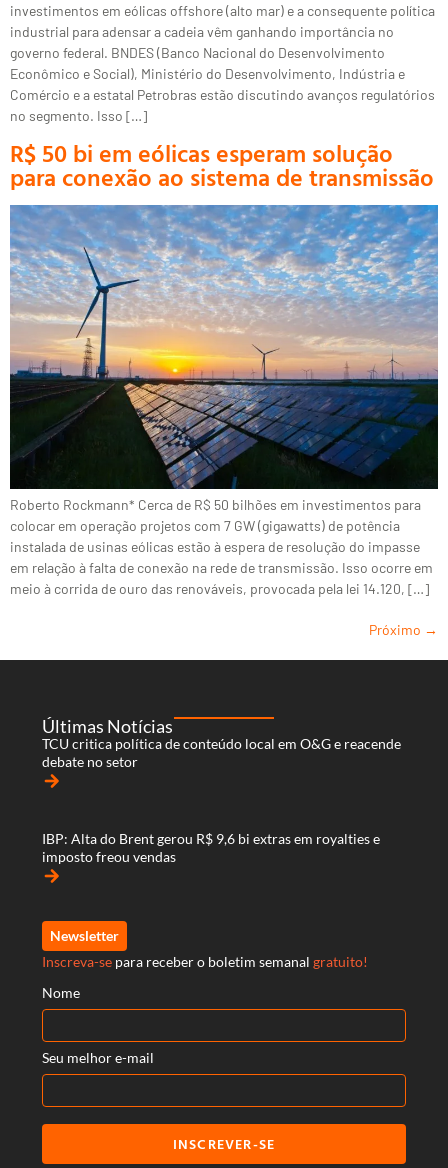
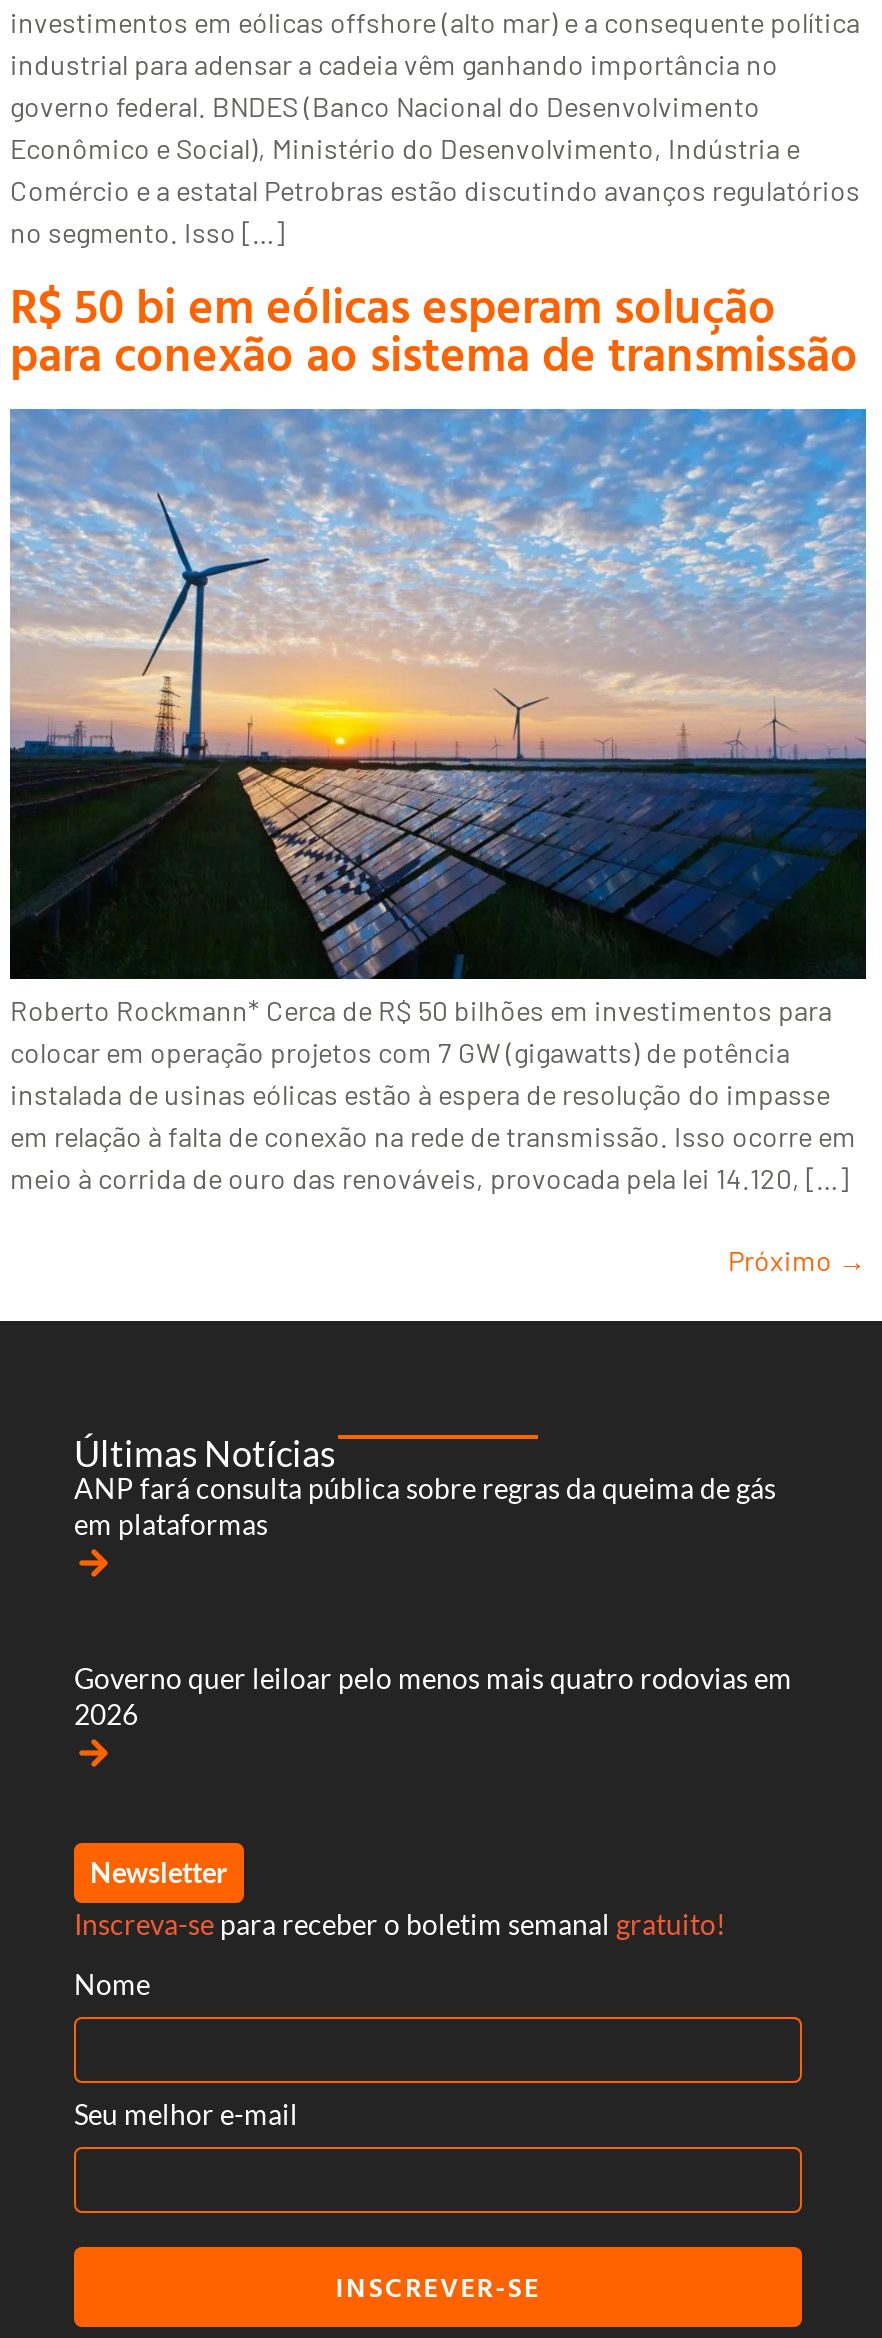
[42,735,401,770] TCU critica política de conteúdo local em O&G e reacende | debate no setor -> [74,1471,776,1541] ANP fará consulta pública sobre regras da queima de gás | em plataformas
[42,830,380,865] IBP: Alta do Brent gerou R$ 9,6 bi extras em royalties e | imposto freou vendas -> [74,1661,792,1731] Governo quer leiloar pelo menos mais quatro rodovias em | 2026

